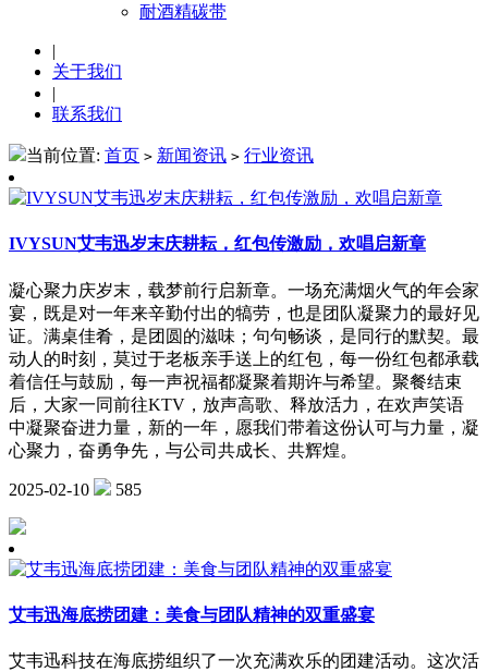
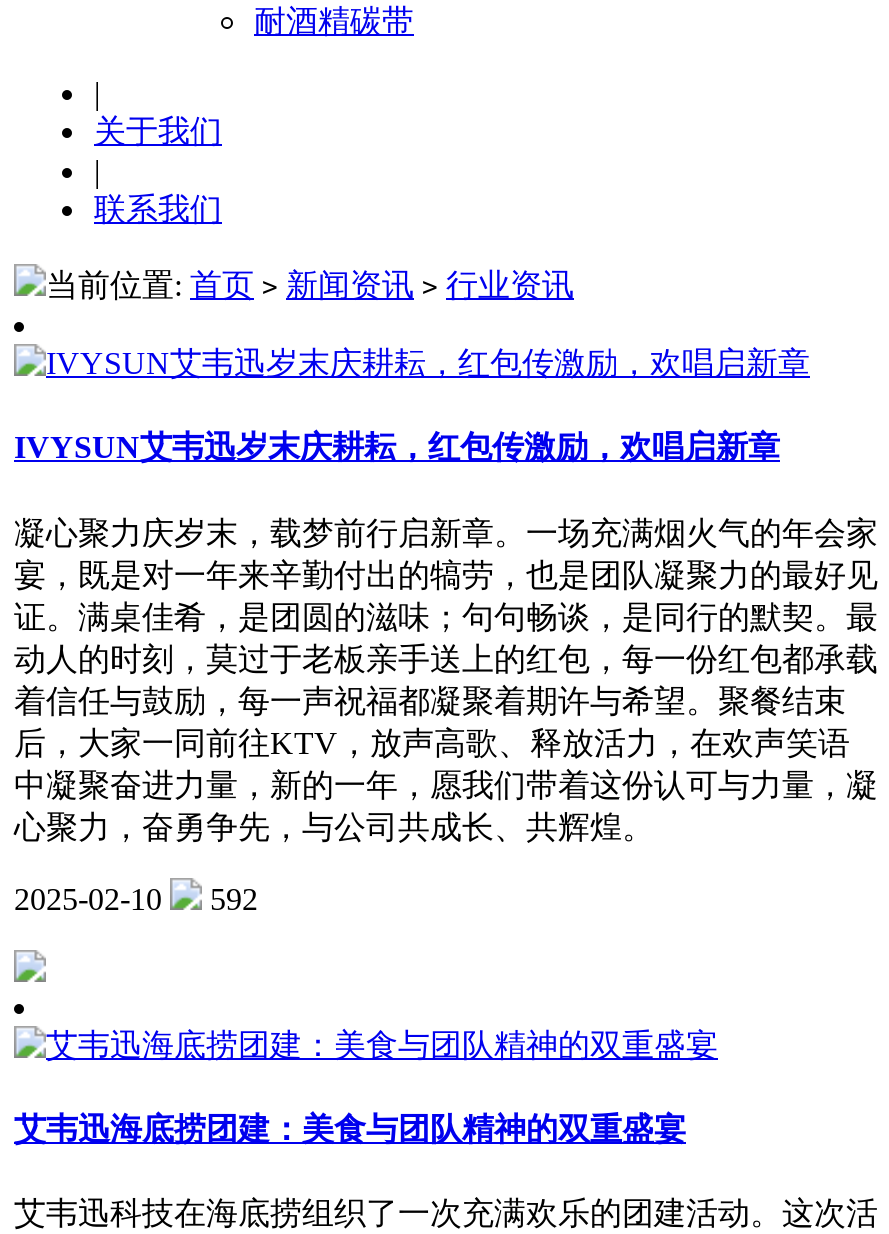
[9,480,142,498] 2025-02-10 585 -> [14,881,258,915] 2025-02-10 592

